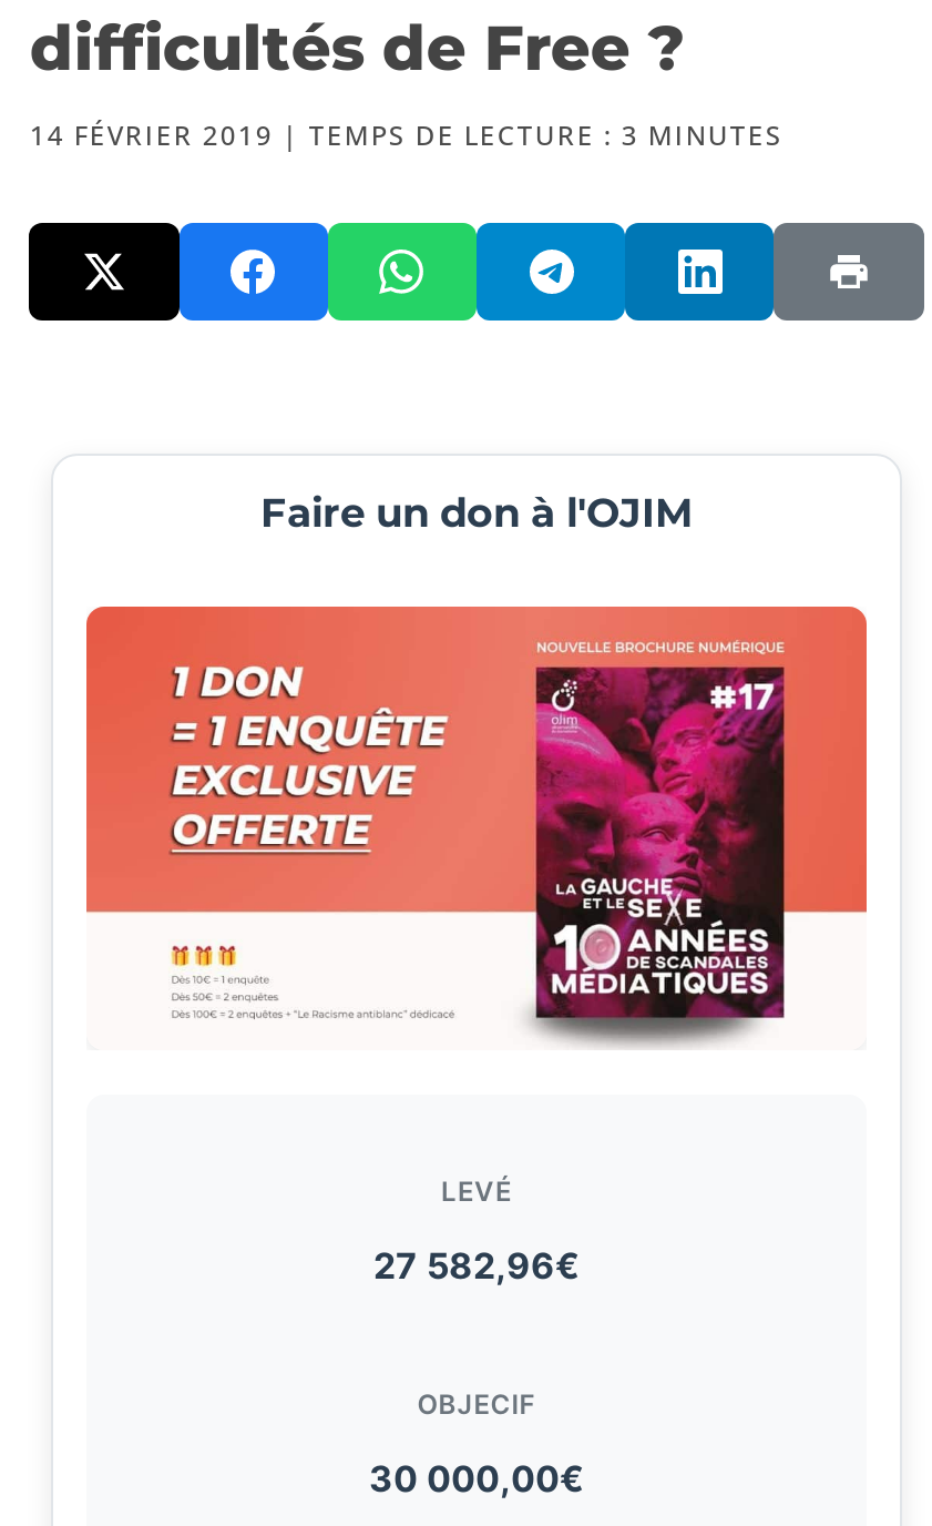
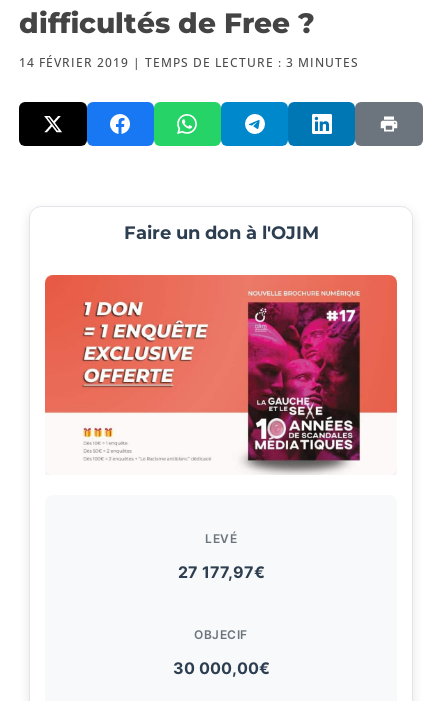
[373,1243,580,1287] 27 582,96€ -> [177,562,264,582] 27 177,97€

